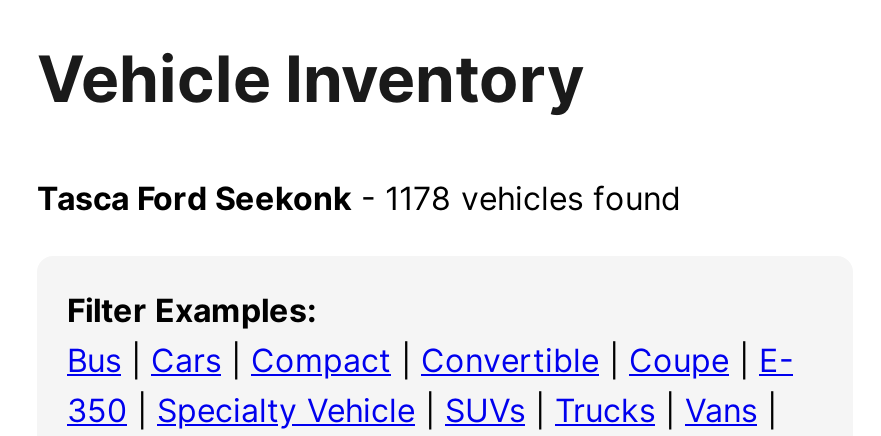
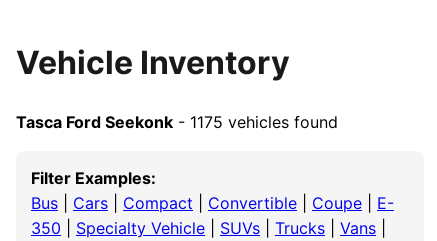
[37,178,681,218] Tasca Ford Seekonk - 1178 vehicles found -> [16,112,338,132] Tasca Ford Seekonk - 1175 vehicles found

